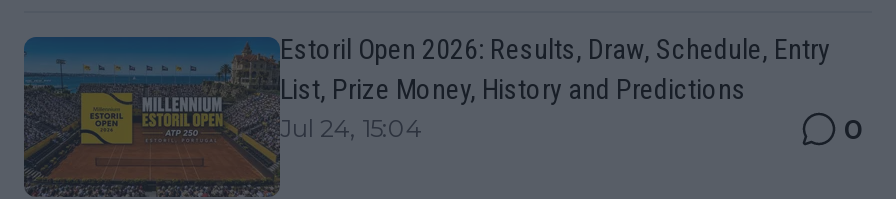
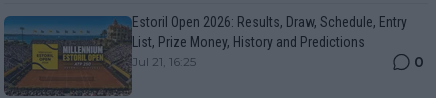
[280,112,422,142] Jul 24, 15:04 -> [132,54,196,69] Jul 21, 16:25

